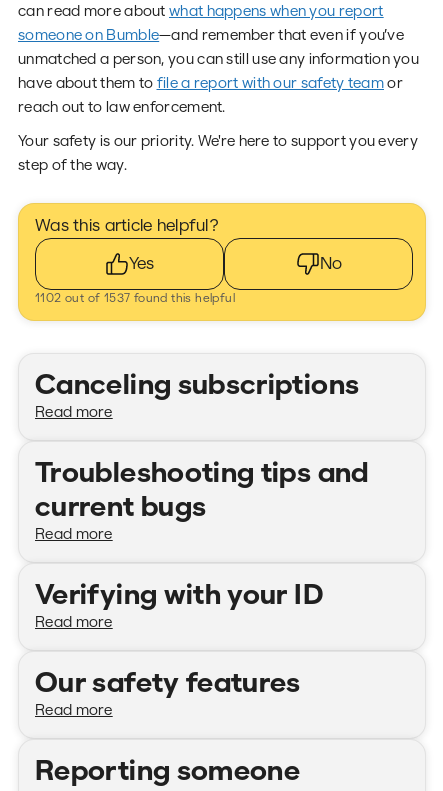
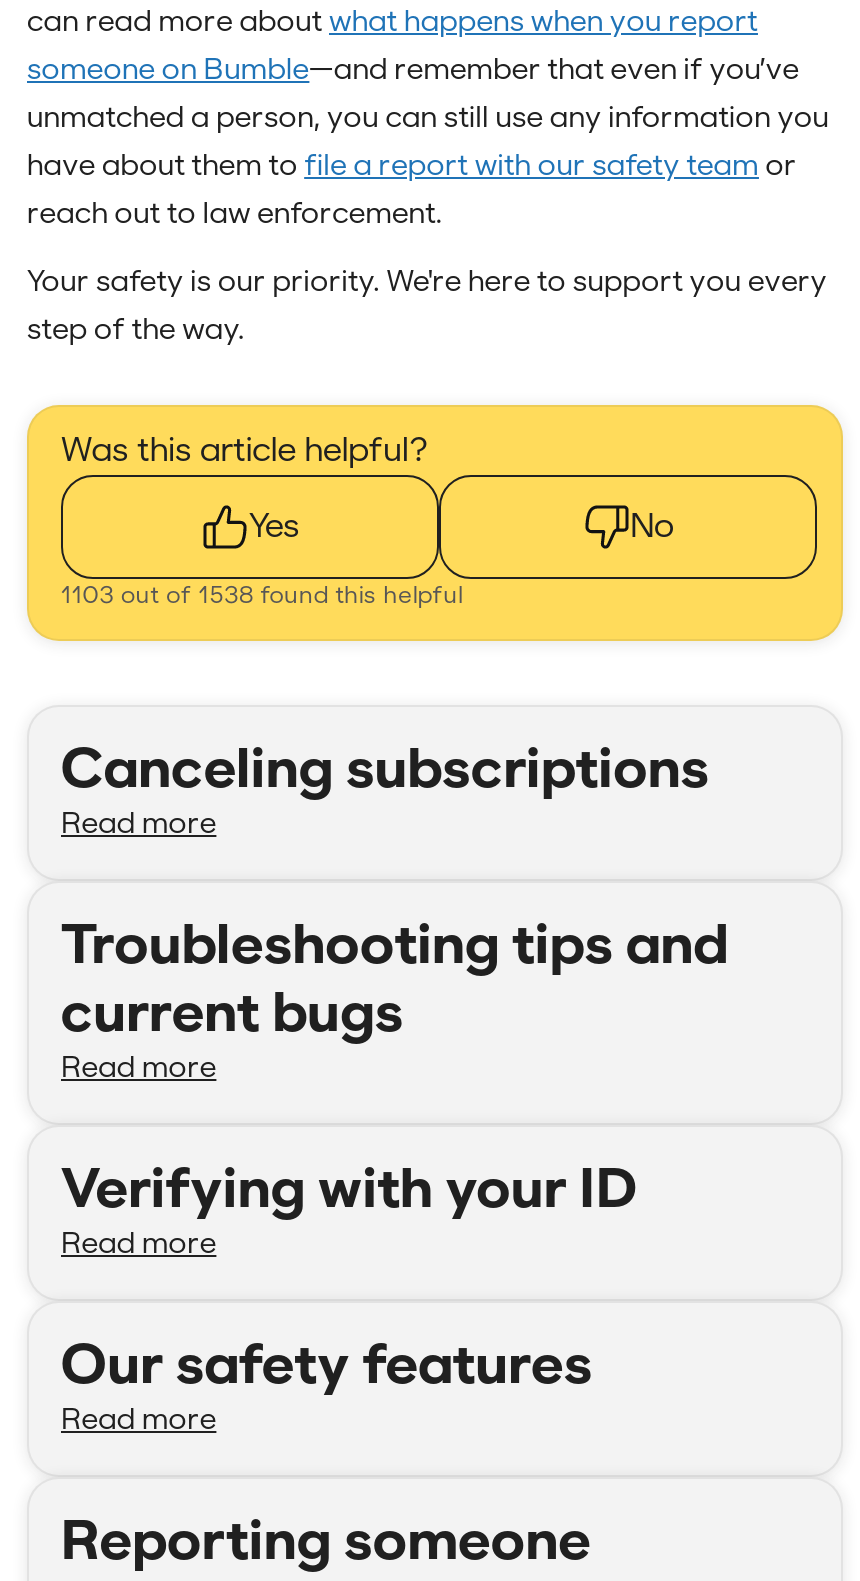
[35,293,235,305] 1102 out of 1537 found this helpful -> [61,585,463,609] 1103 out of 1538 found this helpful

